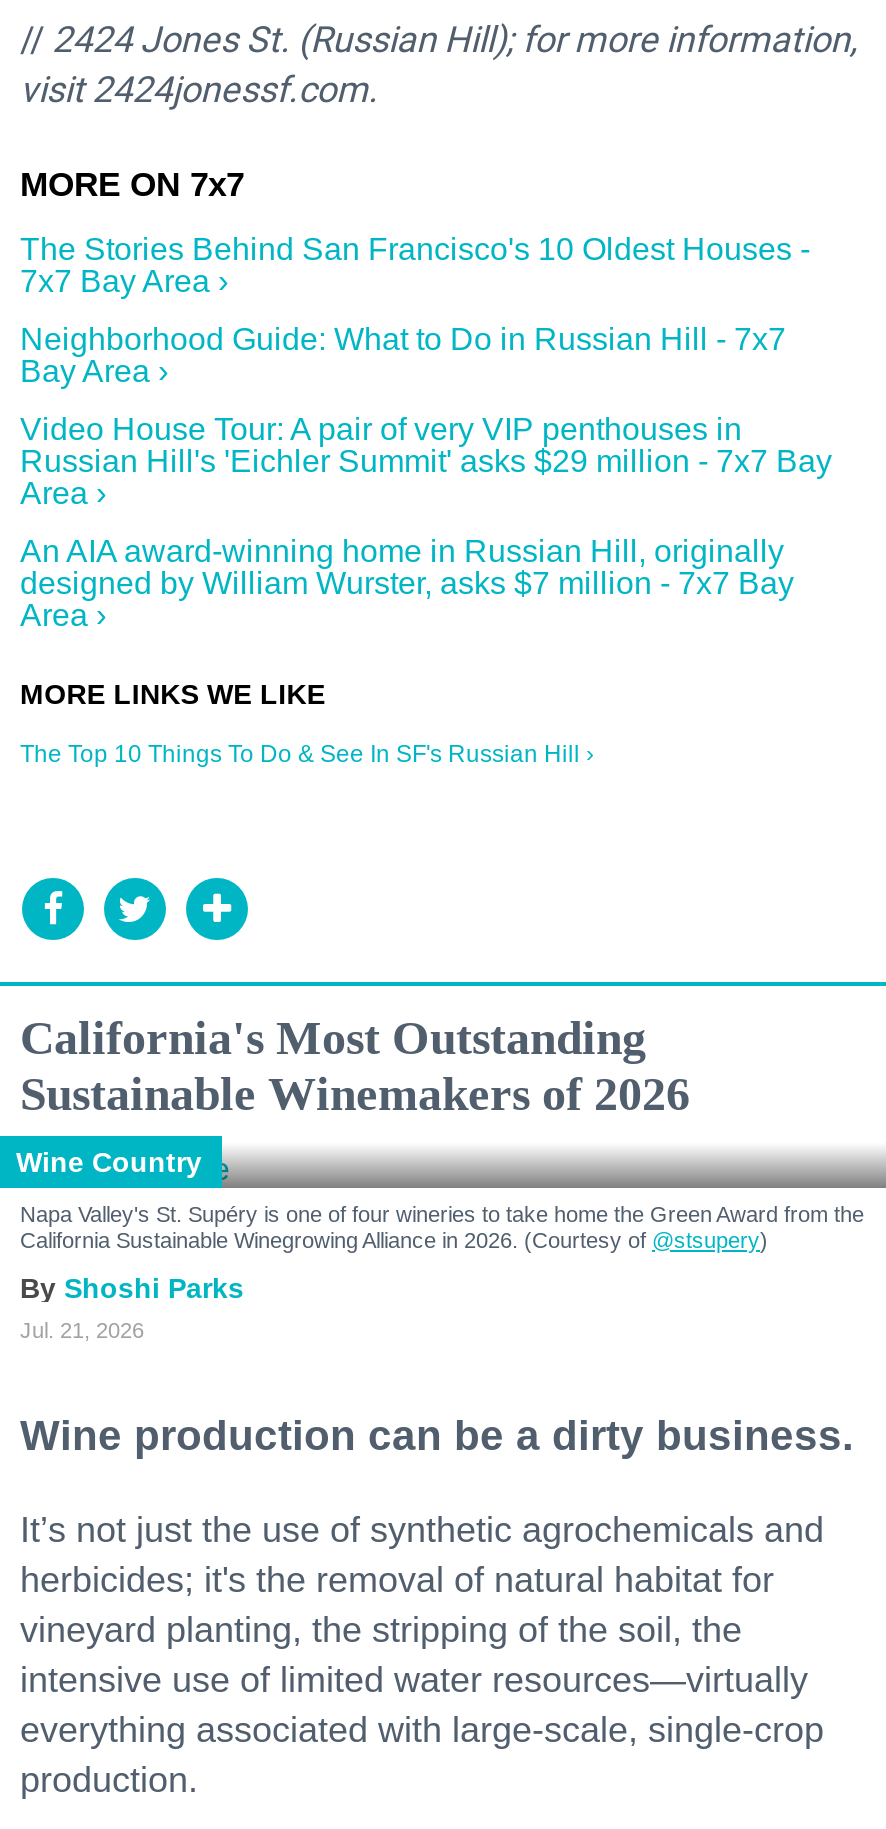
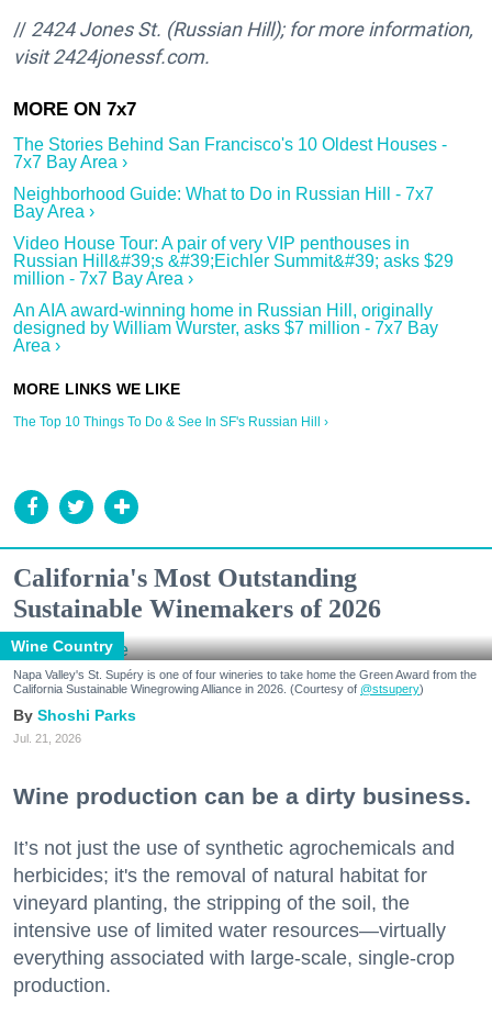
[20,445,832,511] Russian Hill's 'Eichler Summit' asks $29 million - 7x7 Bay | Area › -> [13,252,454,288] Russian Hill&#39;s &#39;Eichler Summit&#39; asks $29 | million - 7x7 Bay Area ›

